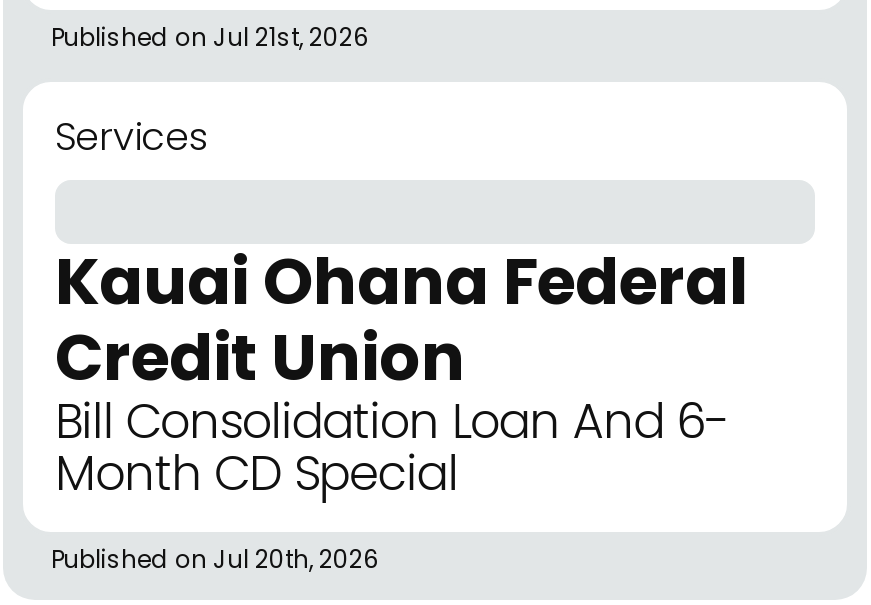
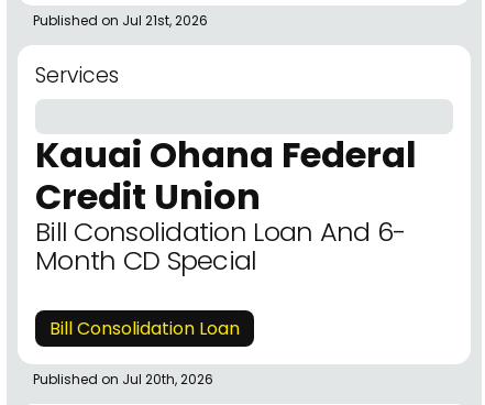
none -> [49,316,240,341] Bill Consolidation Loan

